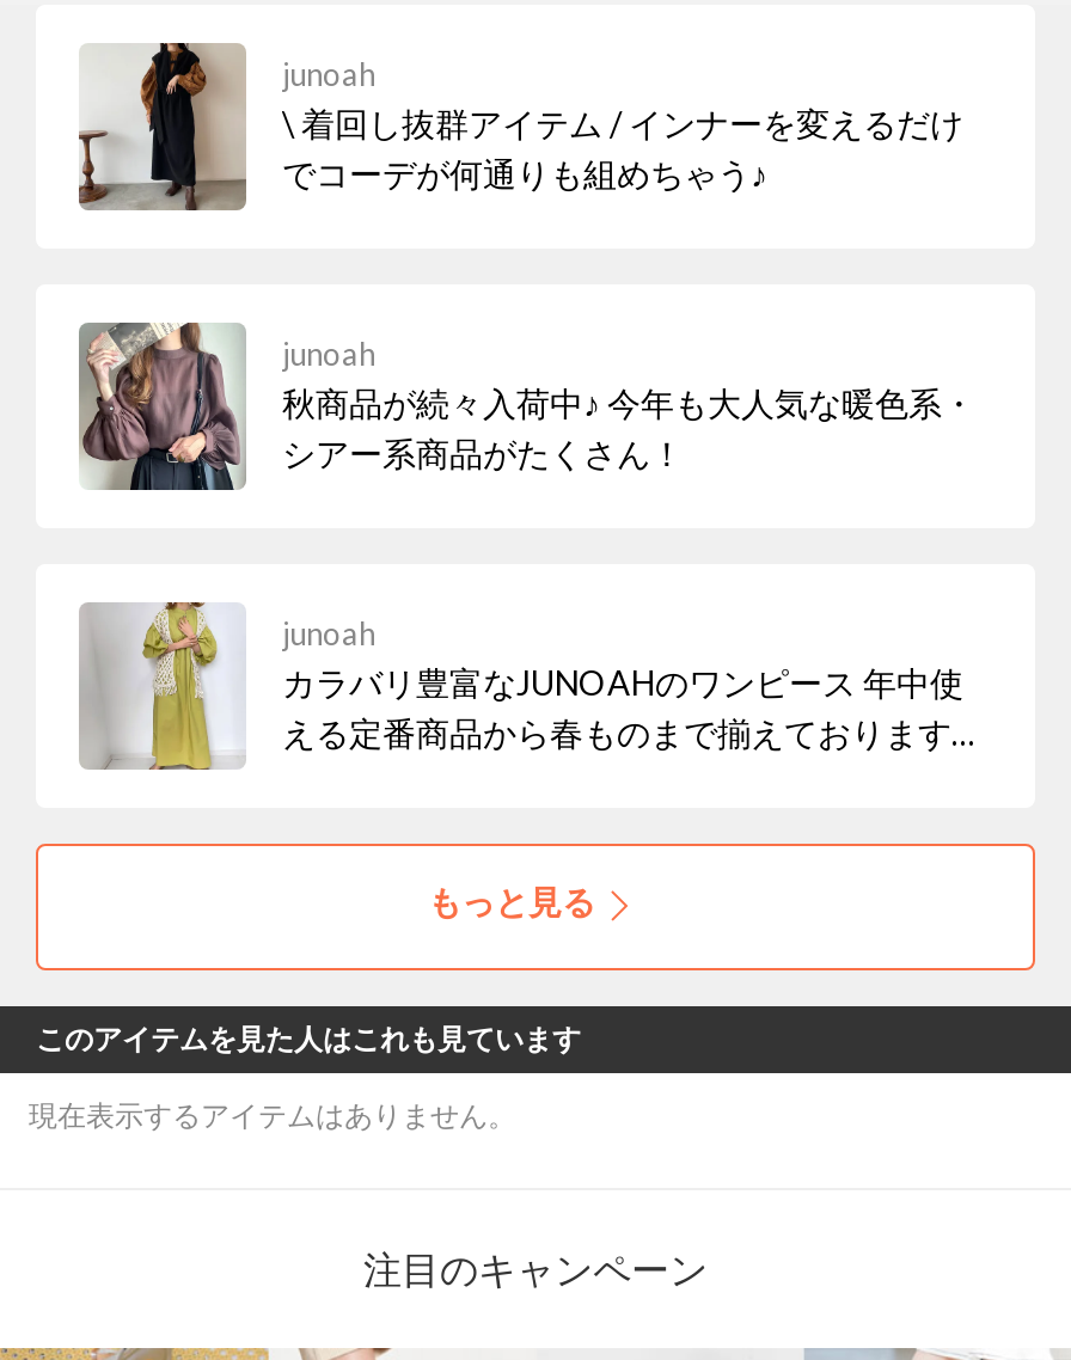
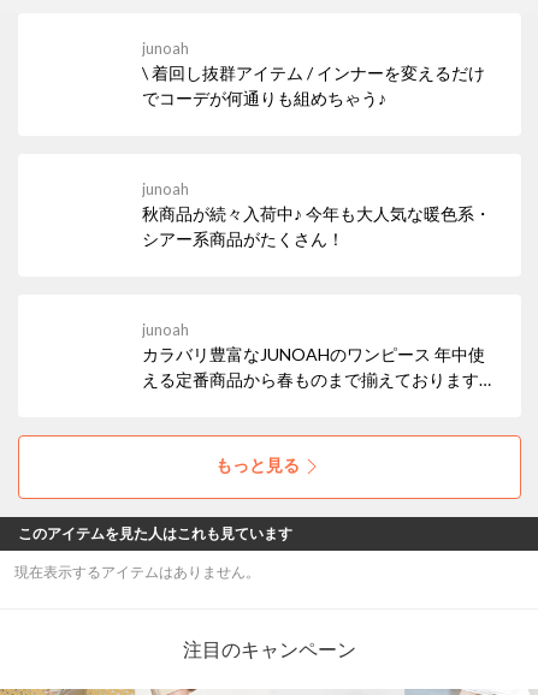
[76,41,249,213] [image] -> none
[76,320,249,492] [image] -> none
[79,600,246,772] [image] -> none

